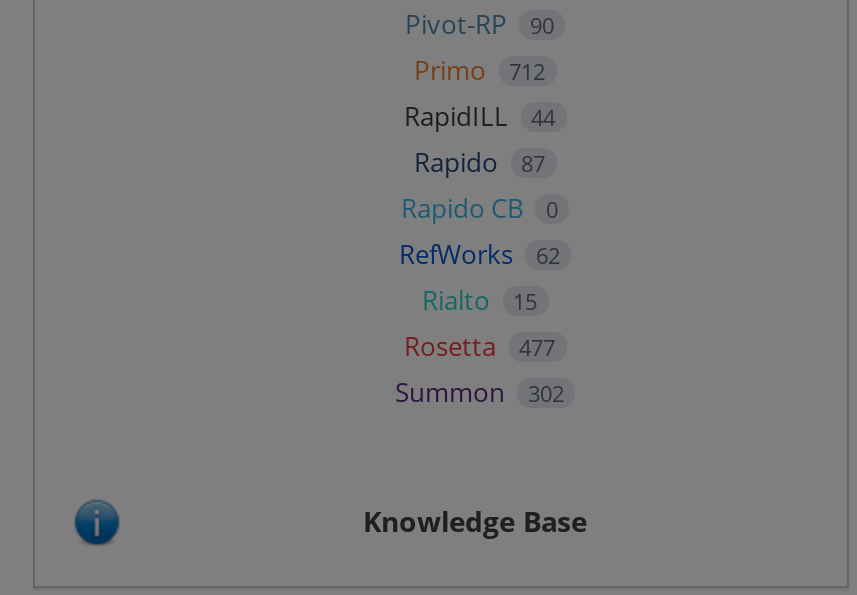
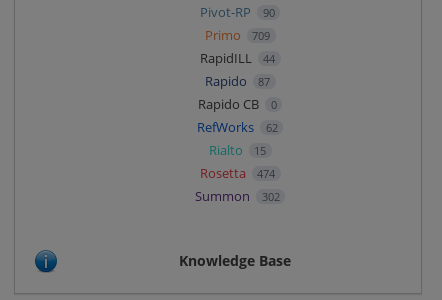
[414,52,545,88] Primo 712 -> [204,26,270,44] Primo 709
[404,328,555,364] Rosetta 477 -> [199,164,275,182] Rosetta 474

